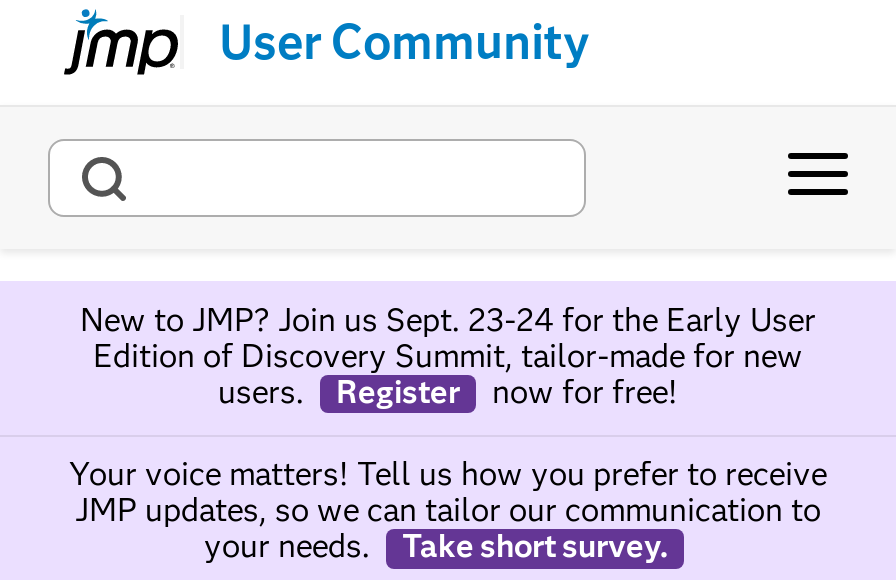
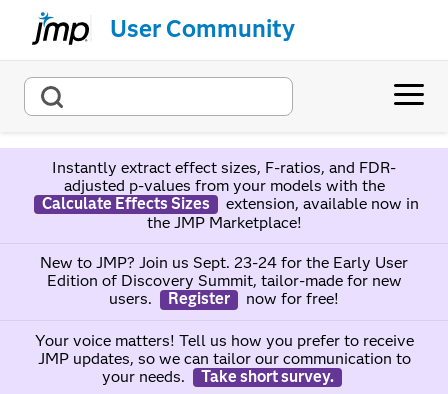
none -> [41,158,418,232] Instantly extract effect sizes, F-ratios, and FDR- | adjusted p-values from your models with the | Calculate Effects Sizes | extension, available now in | the JMP Marketplace!

